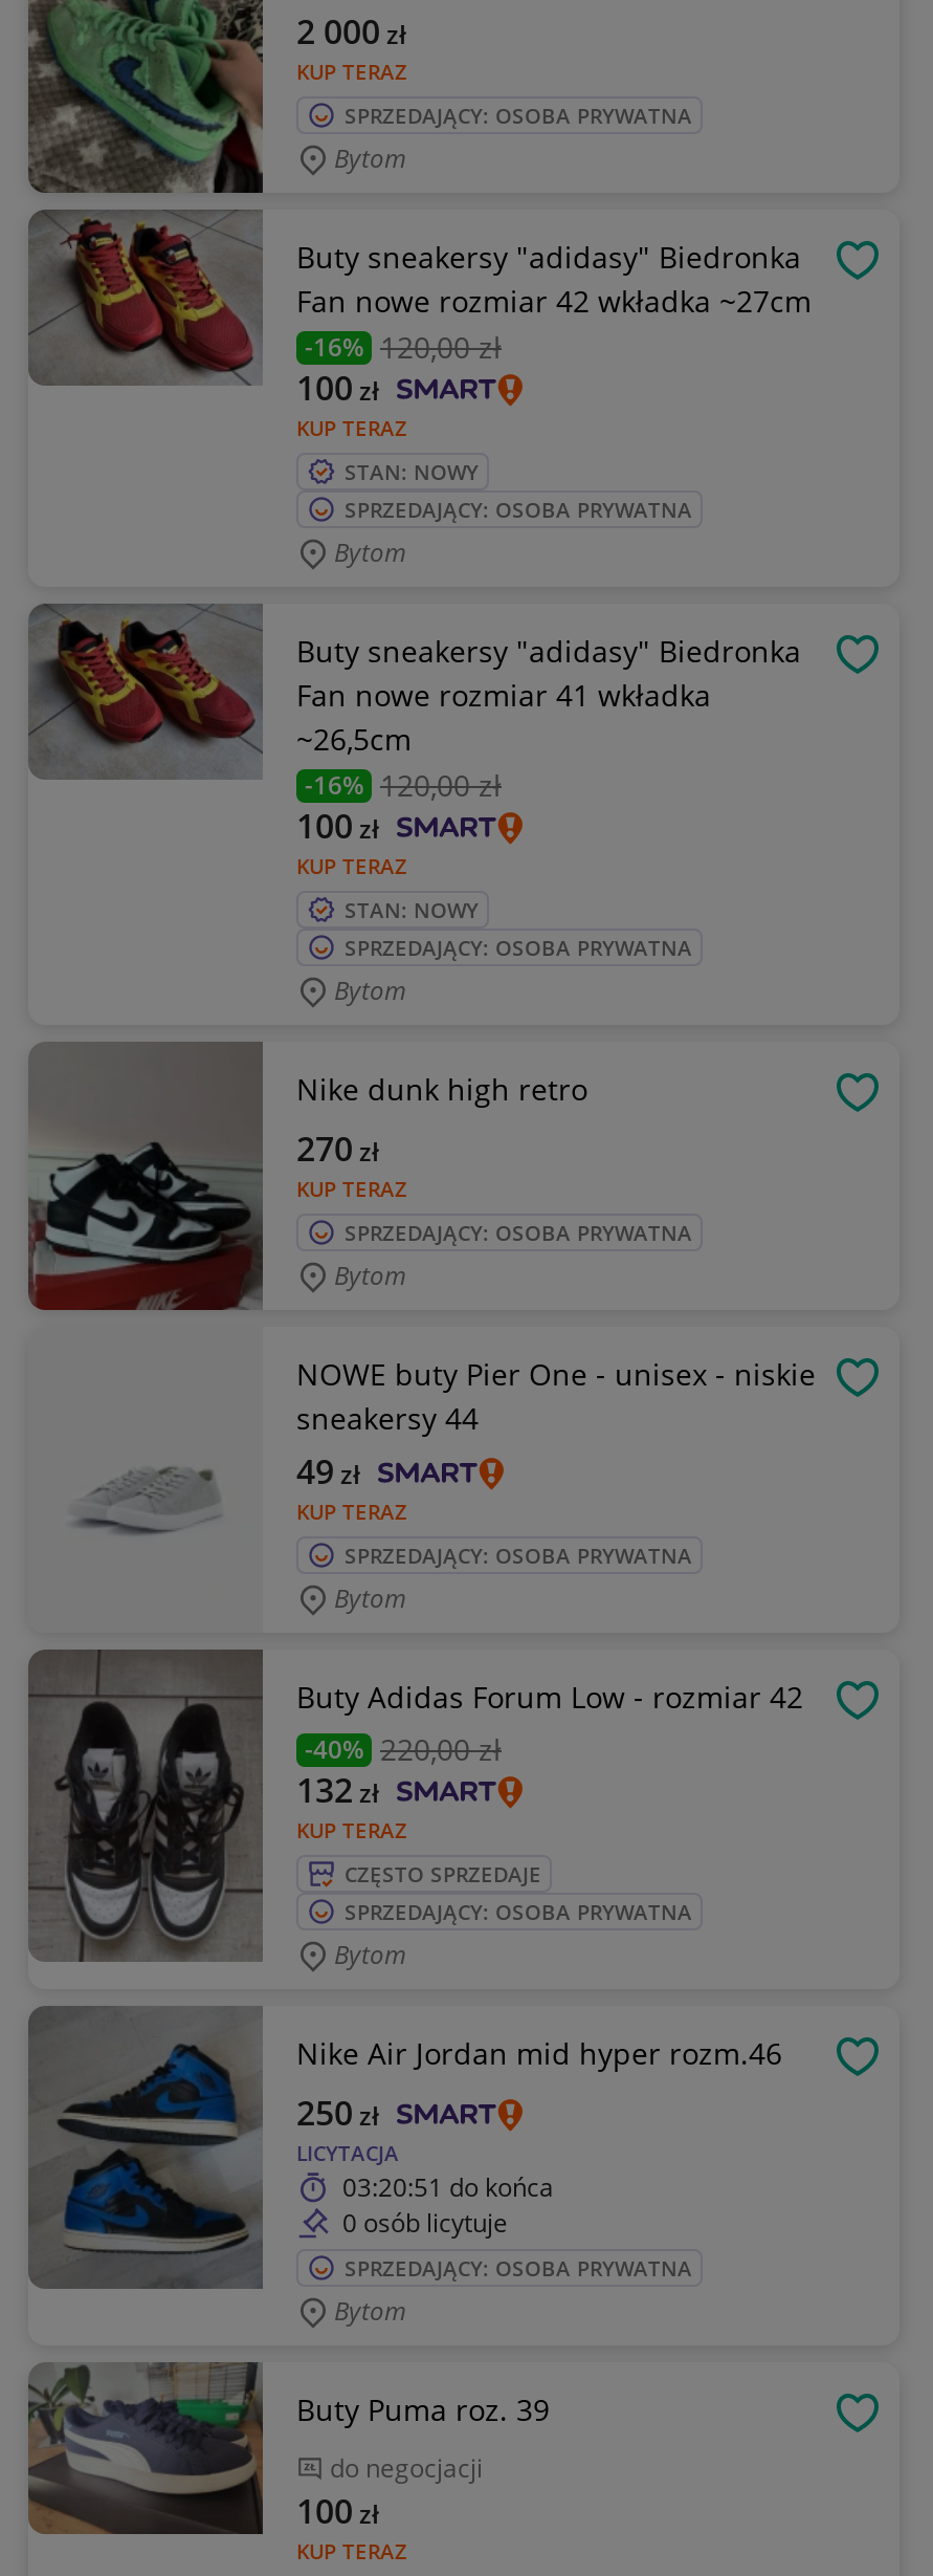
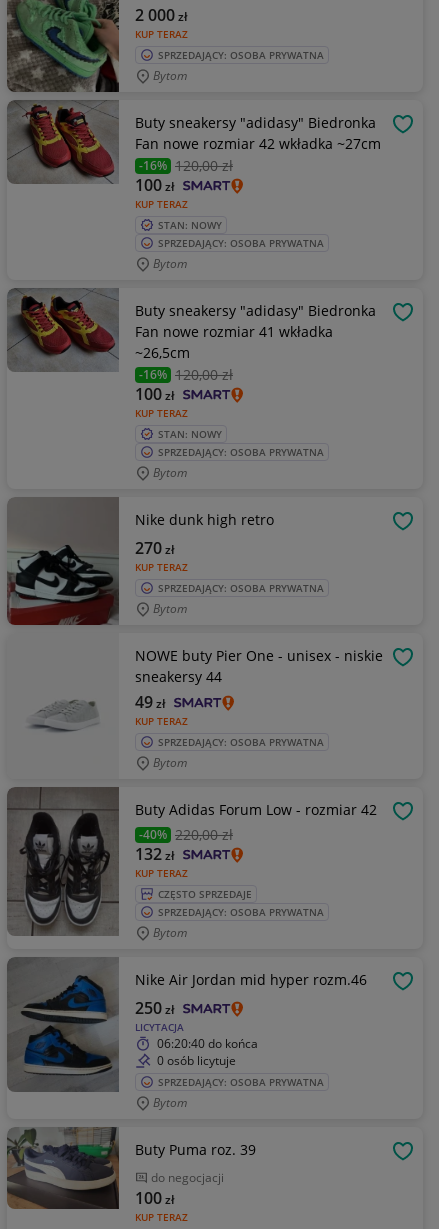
[342,2169,554,2205] 03:20:51 do końca -> [157,1035,258,1052] 06:20:40 do końca

